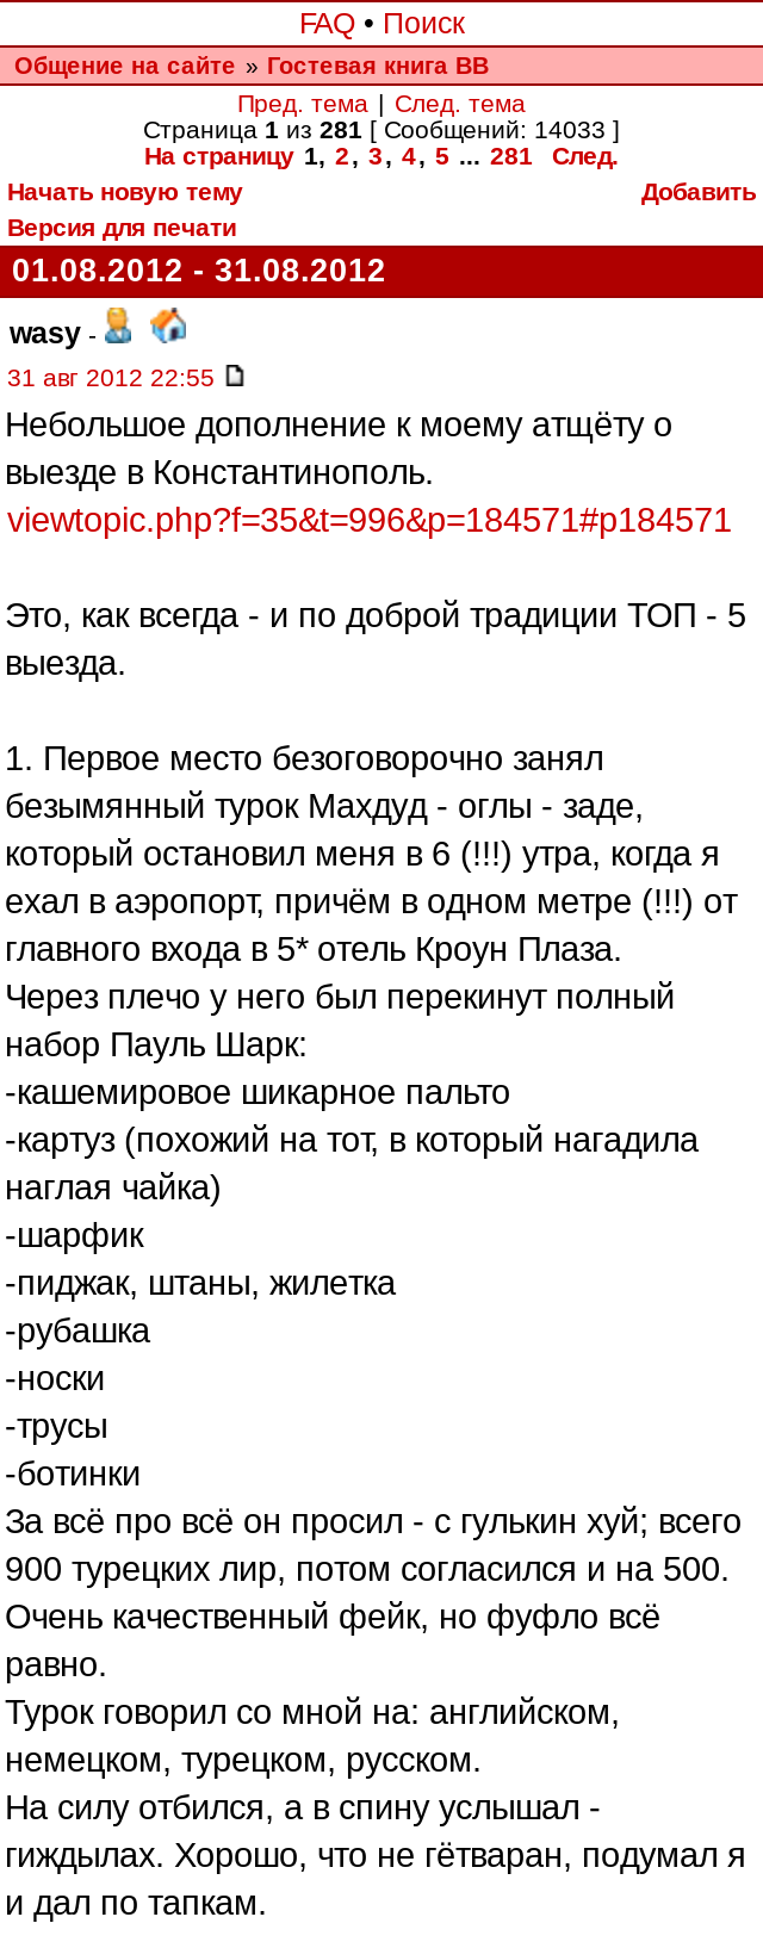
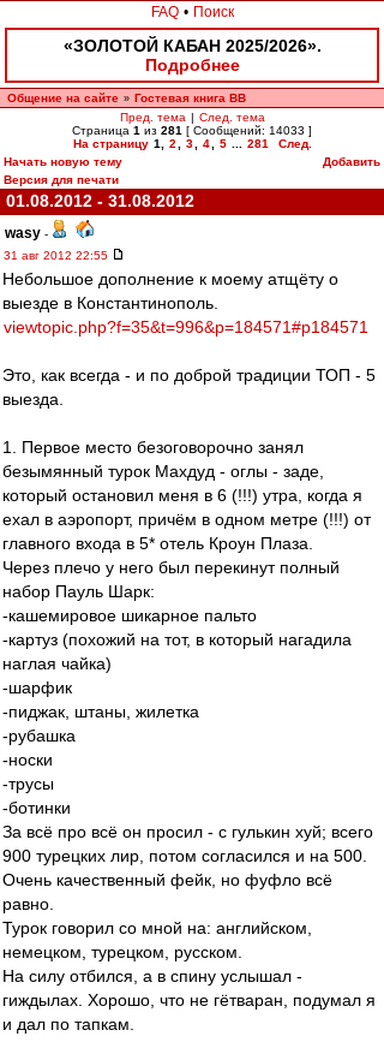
none -> [63,36,321,75] «ЗОЛОТОЙ КАБАН 2025/2026». | Подробнее

